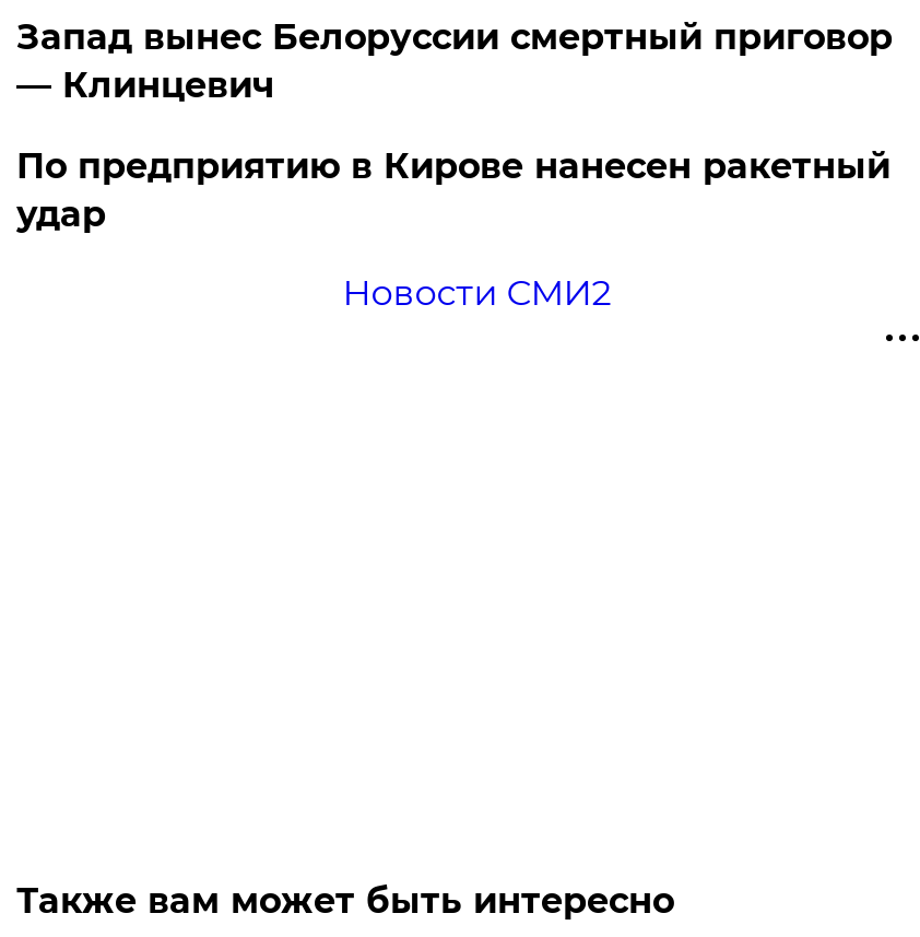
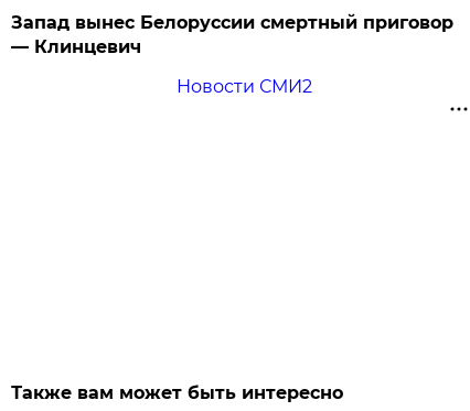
[16,145,890,235] По предприятию в Кирове нанесен ракетный | удар -> none

